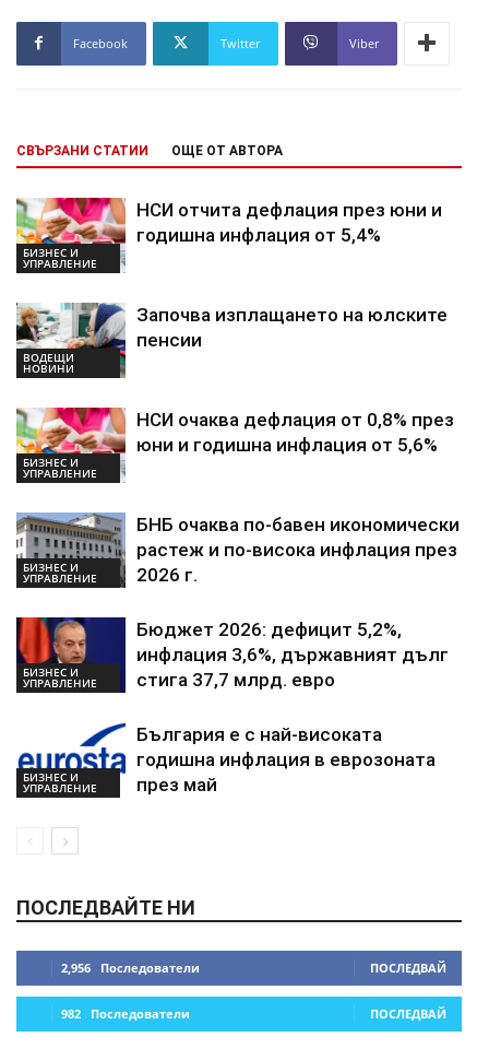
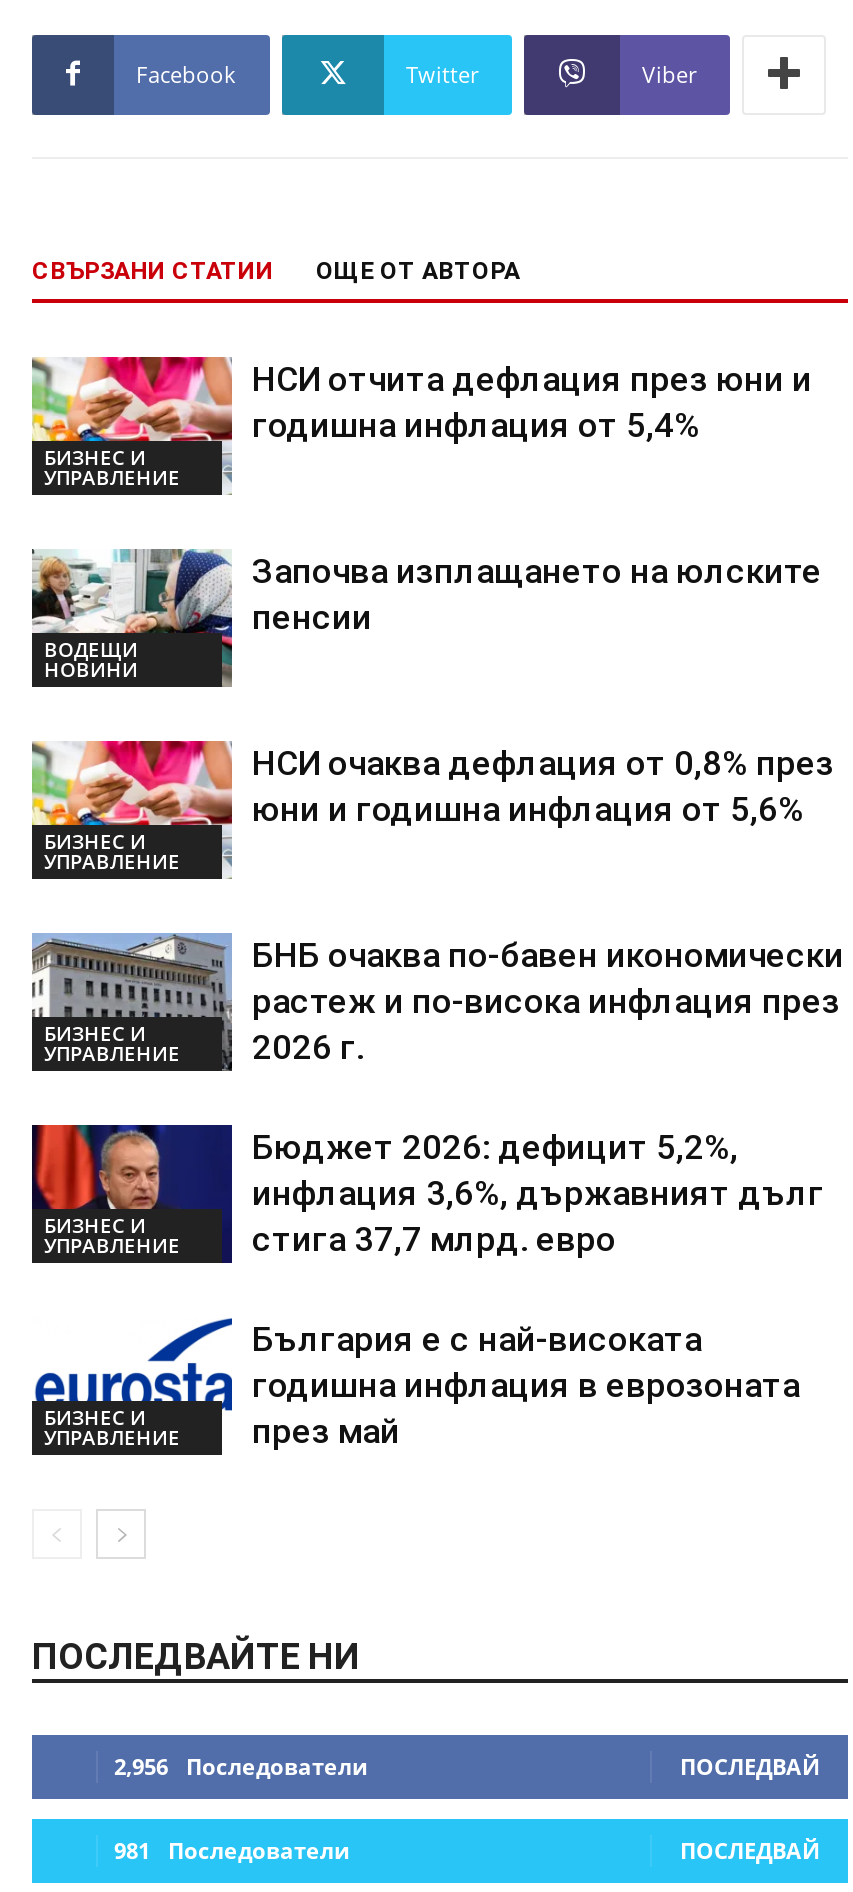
[61,1005,190,1022] 982 Последователи -> [114,1835,350,1865] 981 Последователи

